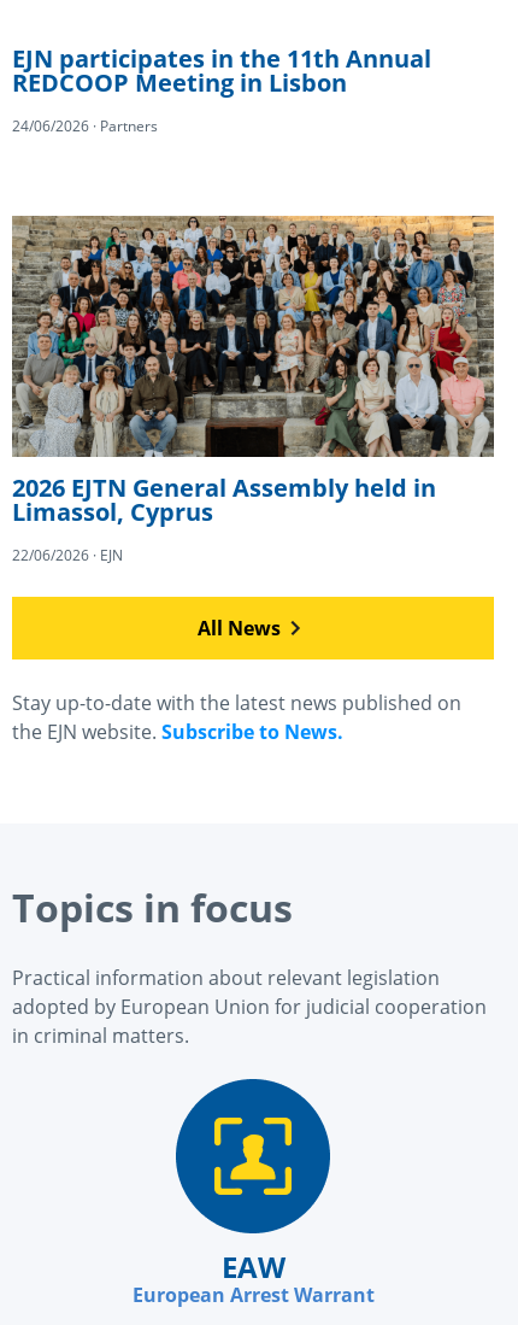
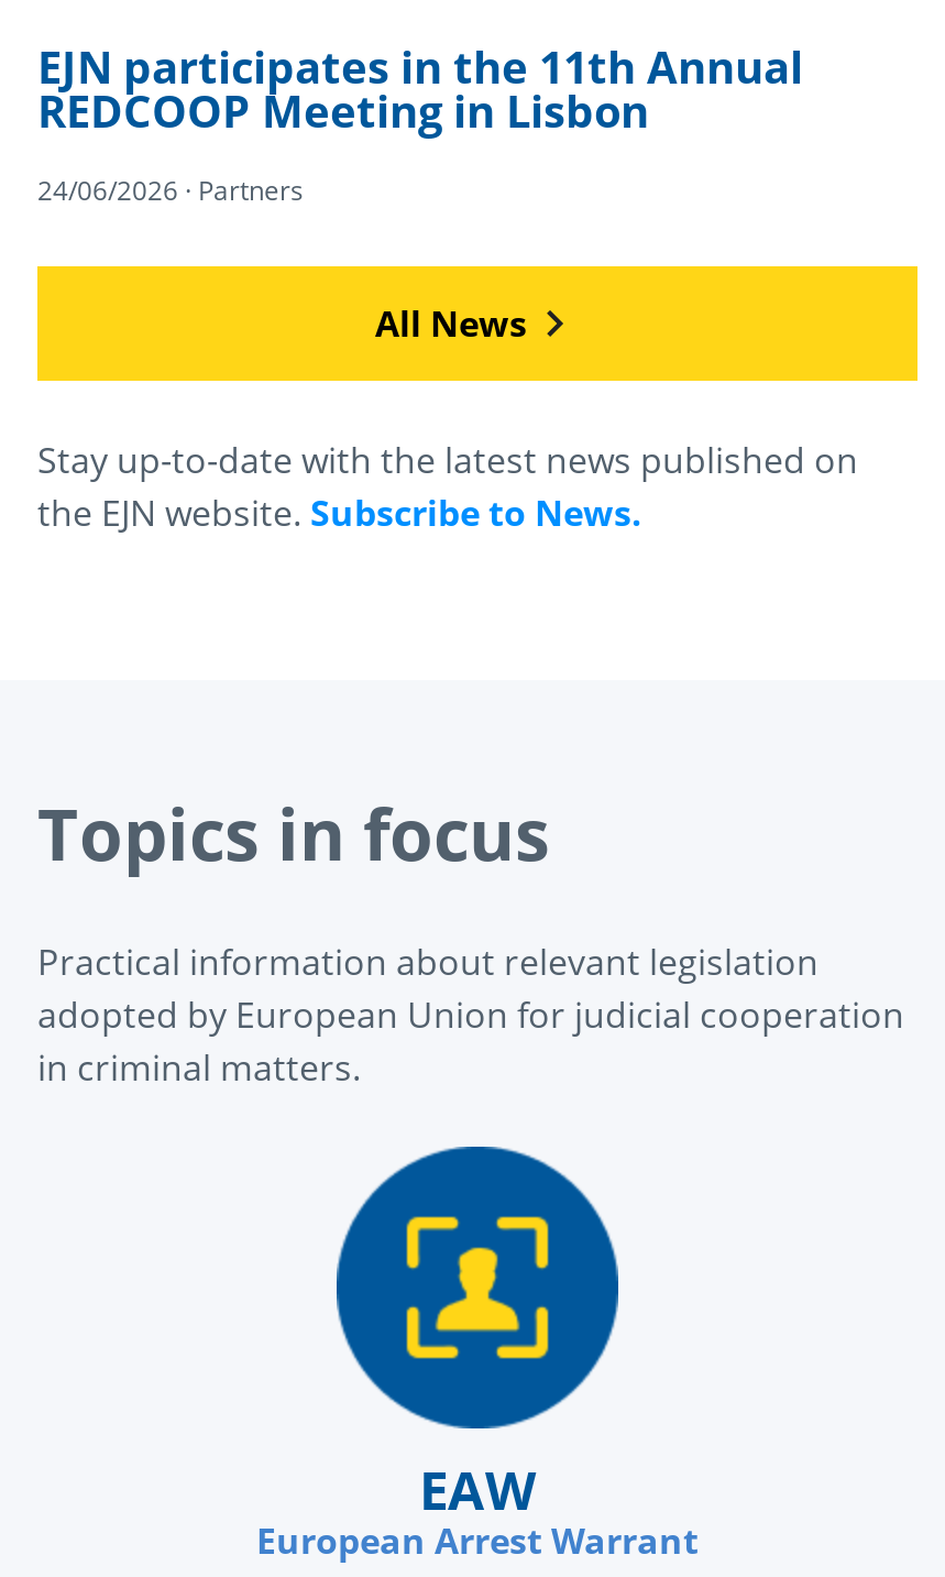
[11,215,495,565] [image] | 2026 EJTN General Assembly held in | Limassol, Cyprus | 22/06/2026 · EJN -> none

